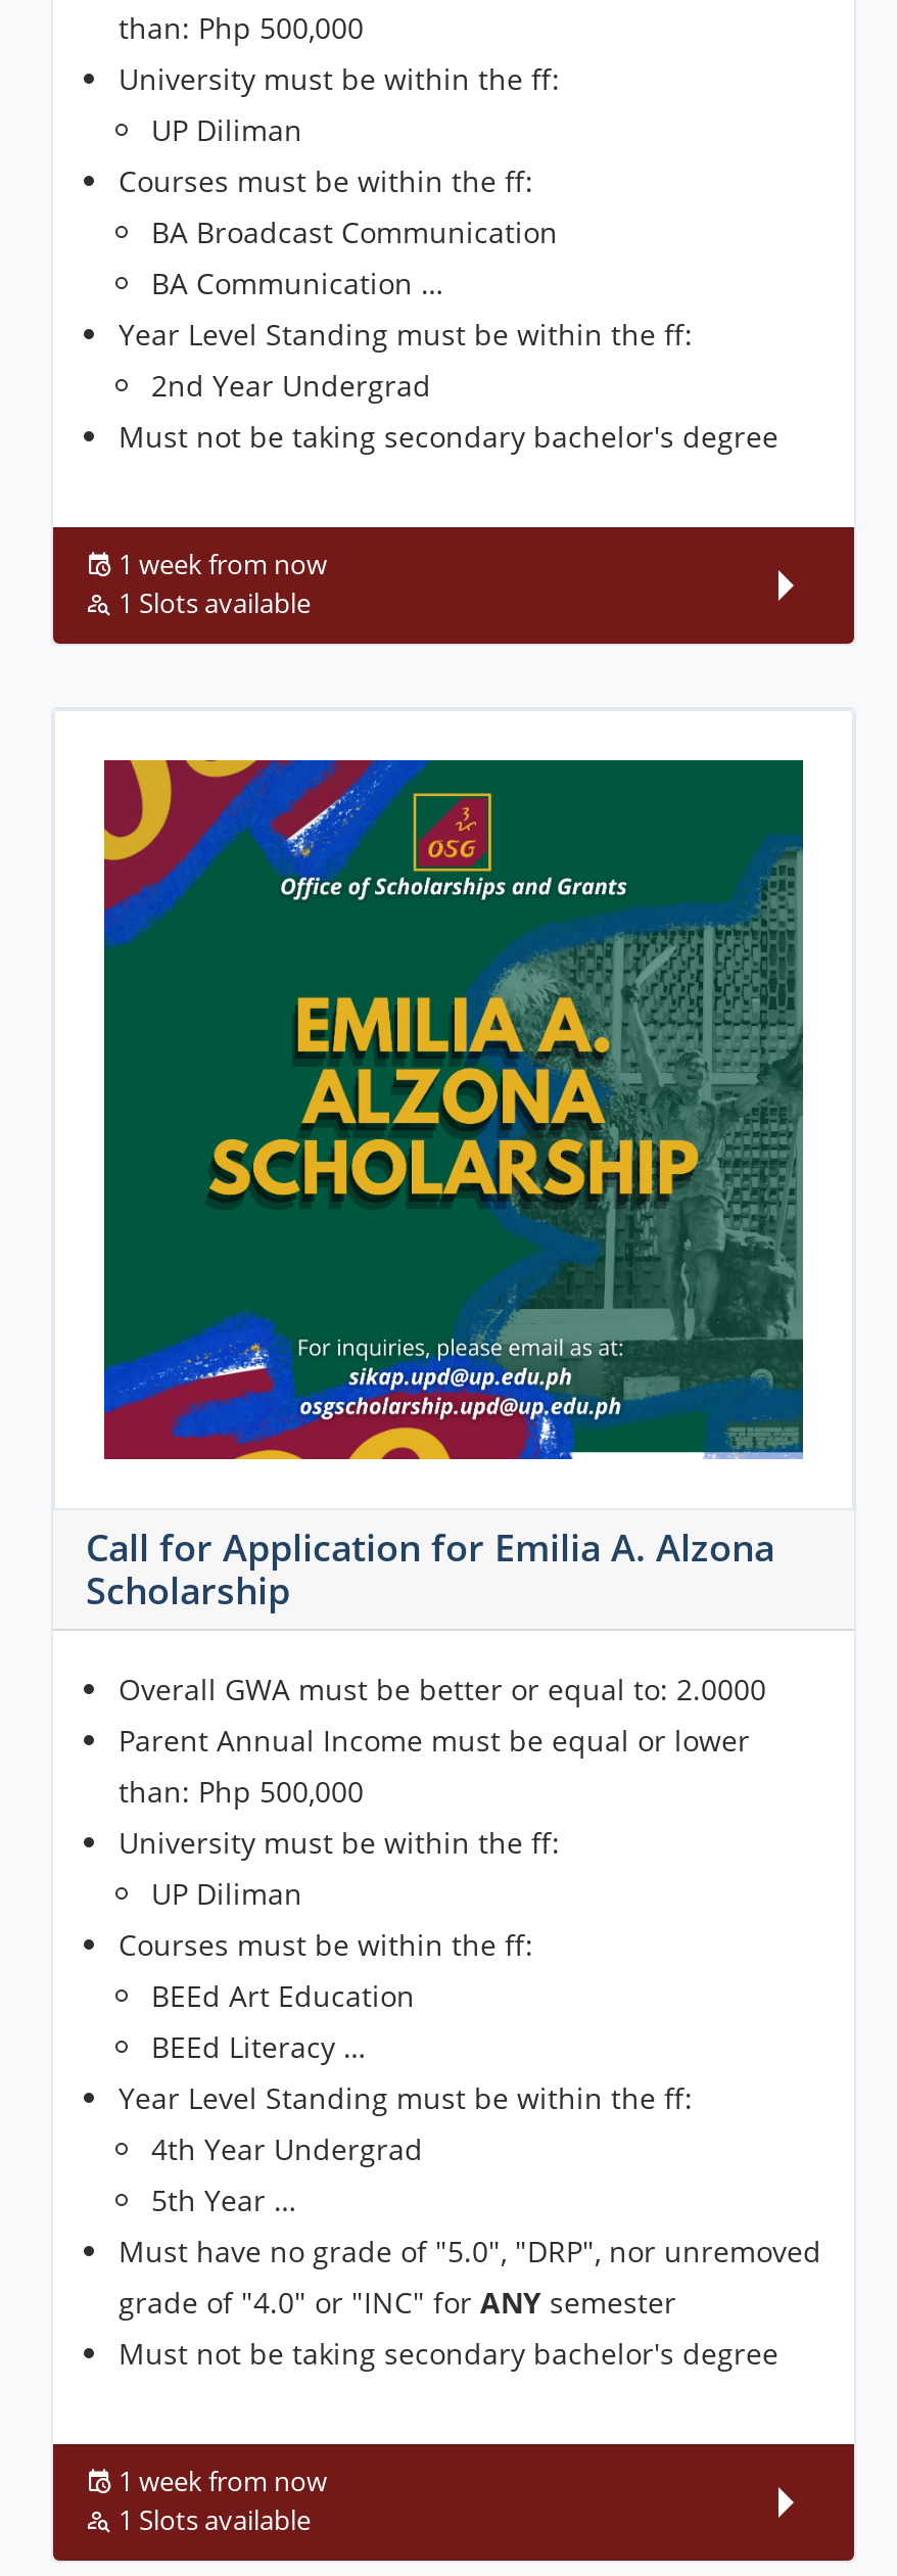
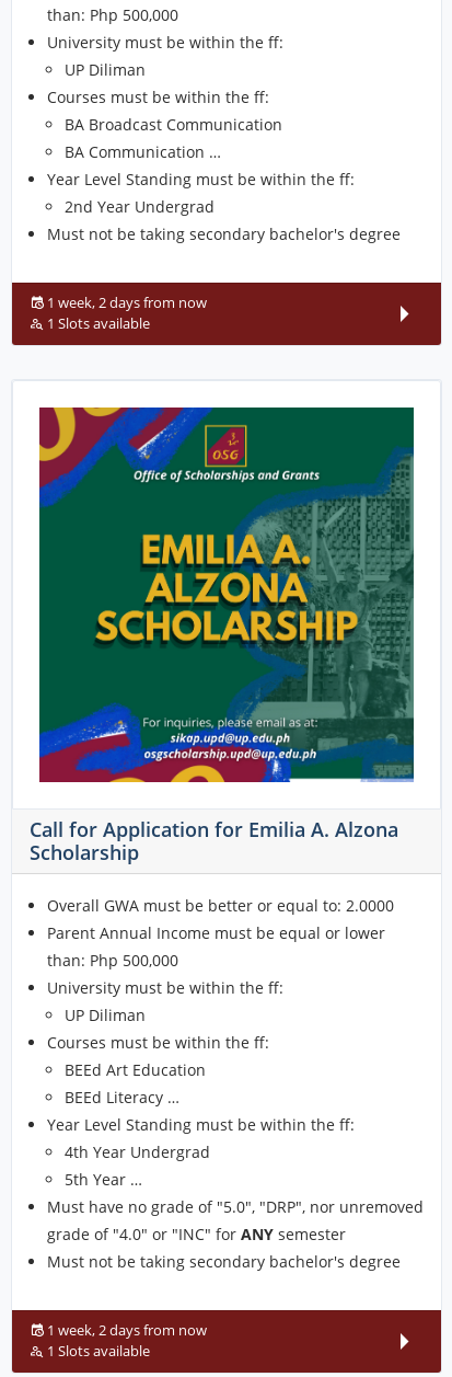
[112,546,327,583] 1 week from now -> [44,293,207,313] 1 week, 2 days from now
[112,2463,327,2500] 1 week from now -> [44,1320,207,1340] 1 week, 2 days from now

